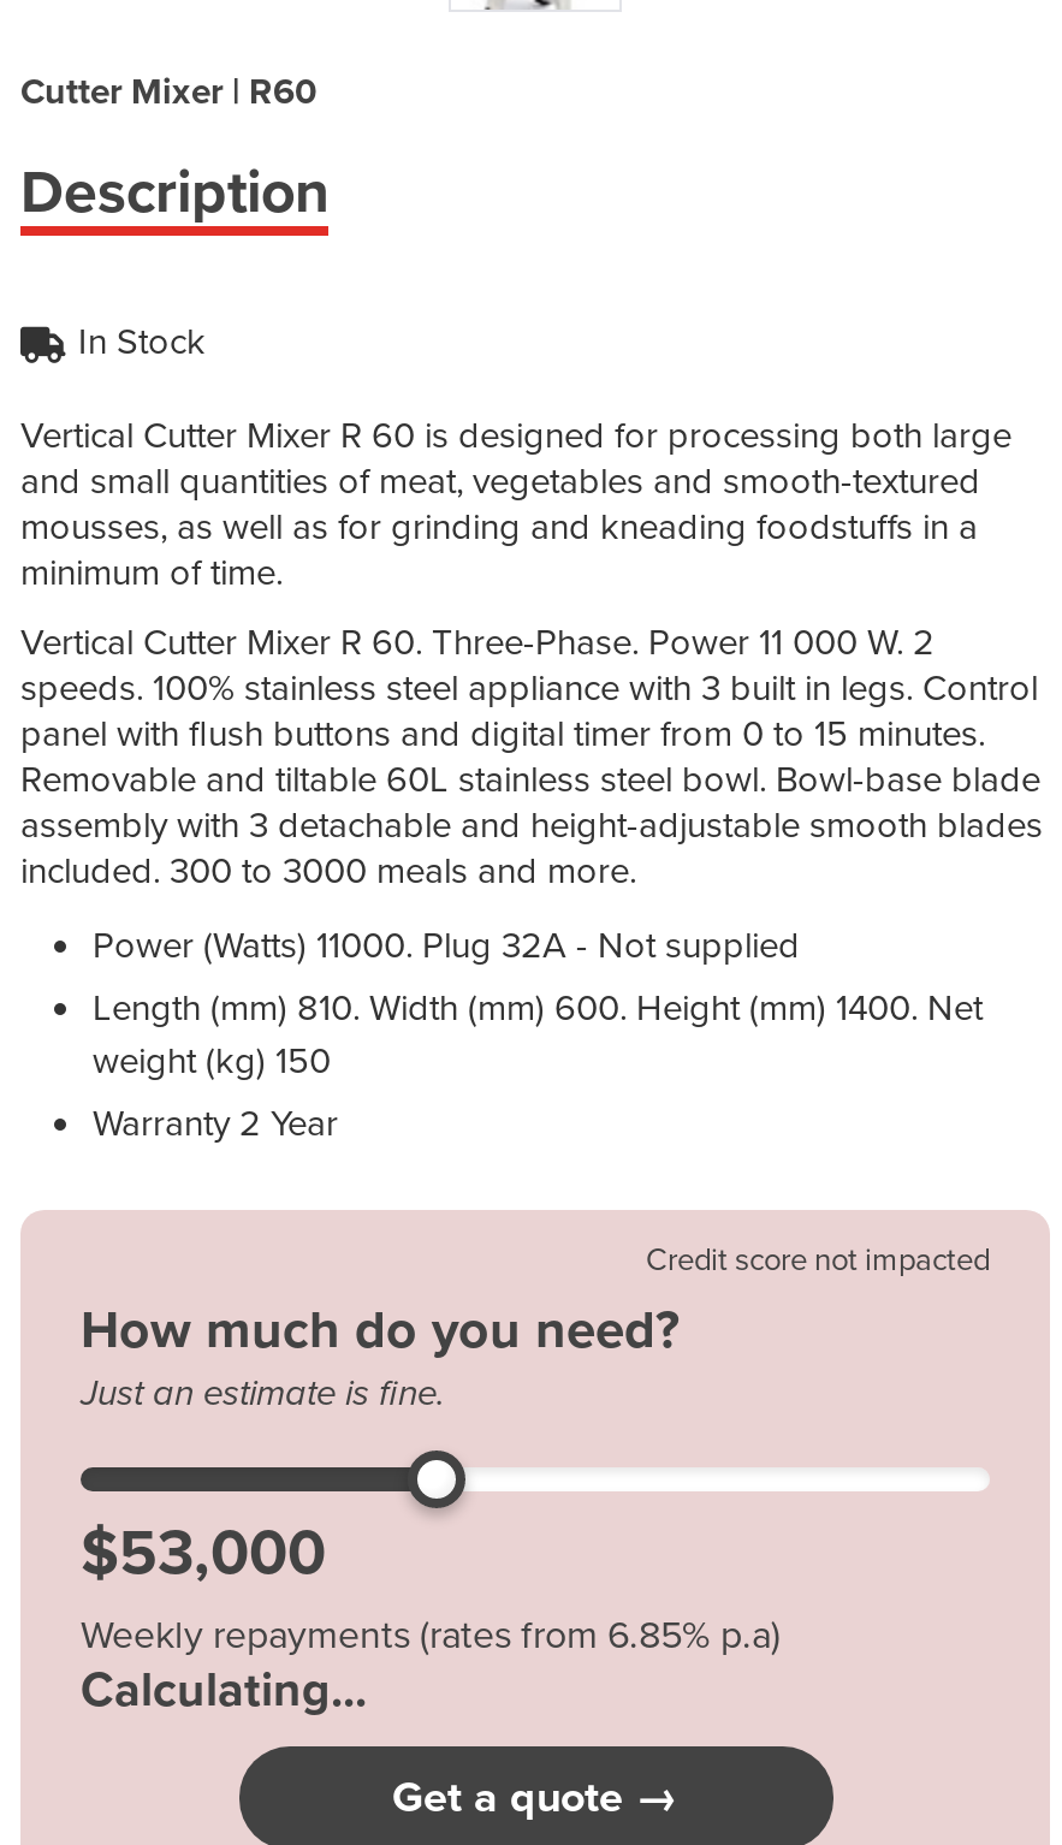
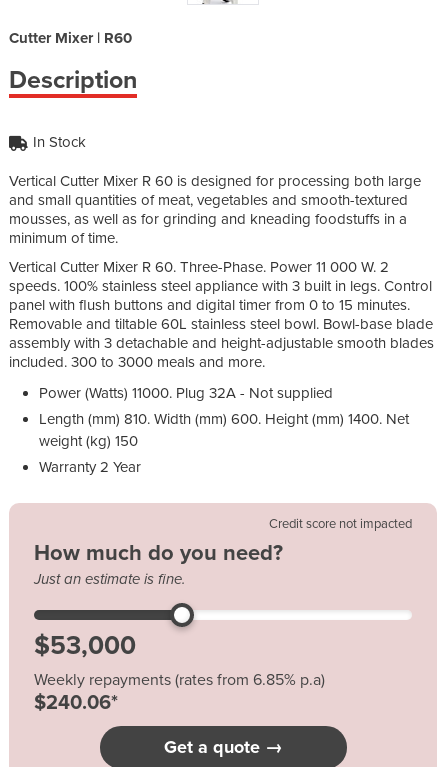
[81,1661,367,1719] Calculating... -> [34,691,118,715] $240.06*

